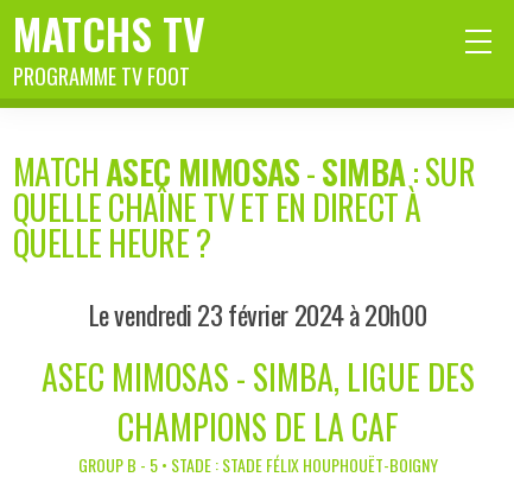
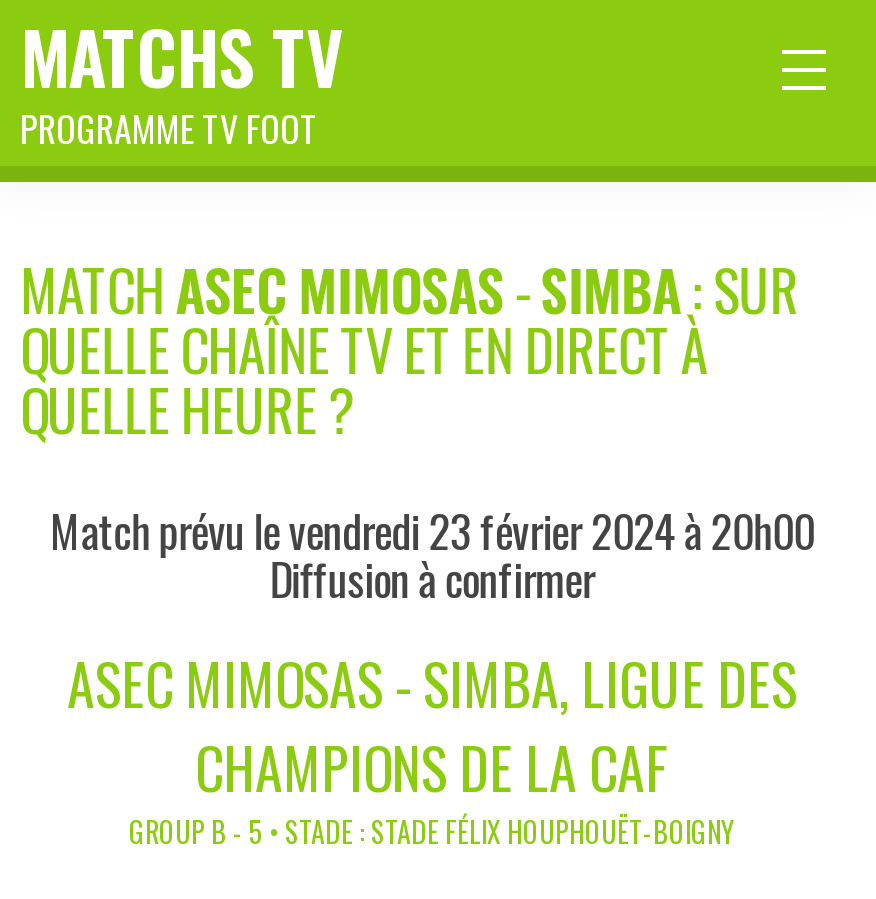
[89,295,426,334] Le vendredi 23 février 2024 à 20h00 -> [50,497,814,611] Match prévu le vendredi 23 février 2024 à 20h00 | Diffusion à confirmer

